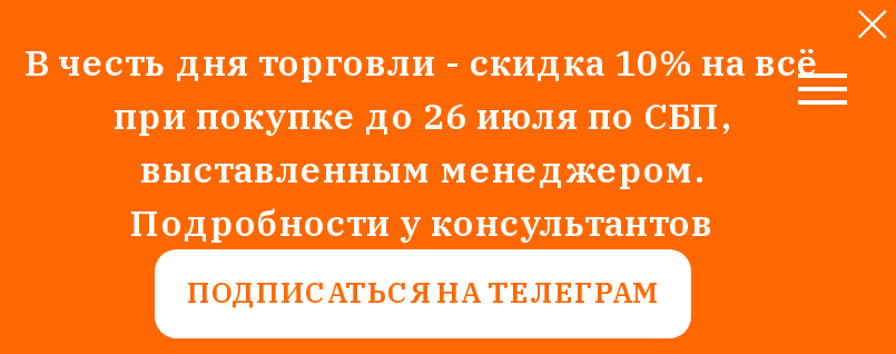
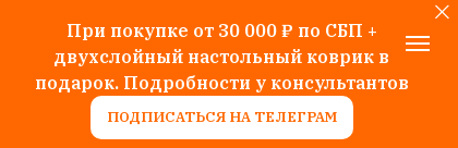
[24,40,819,245] В честь дня торговли - скидка 10% на всё | при покупке до 26 июля по СБП, | выставленным менеджером. | Подробности у консультантов -> [34,20,408,94] При покупке от 30 000 ₽ по СБП + | двухслойный настольный коврик в | подарок. Подробности у консультантов

